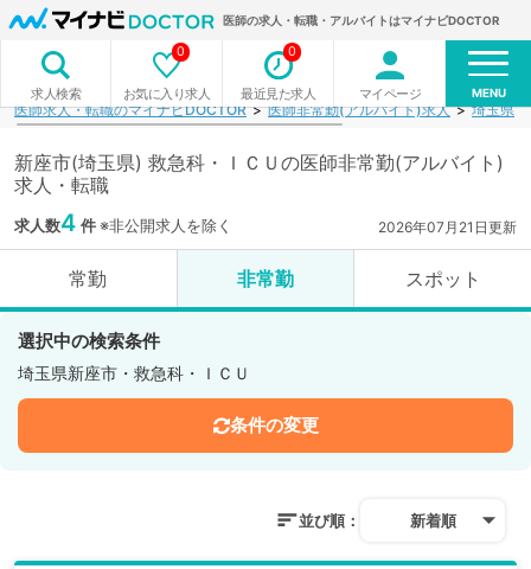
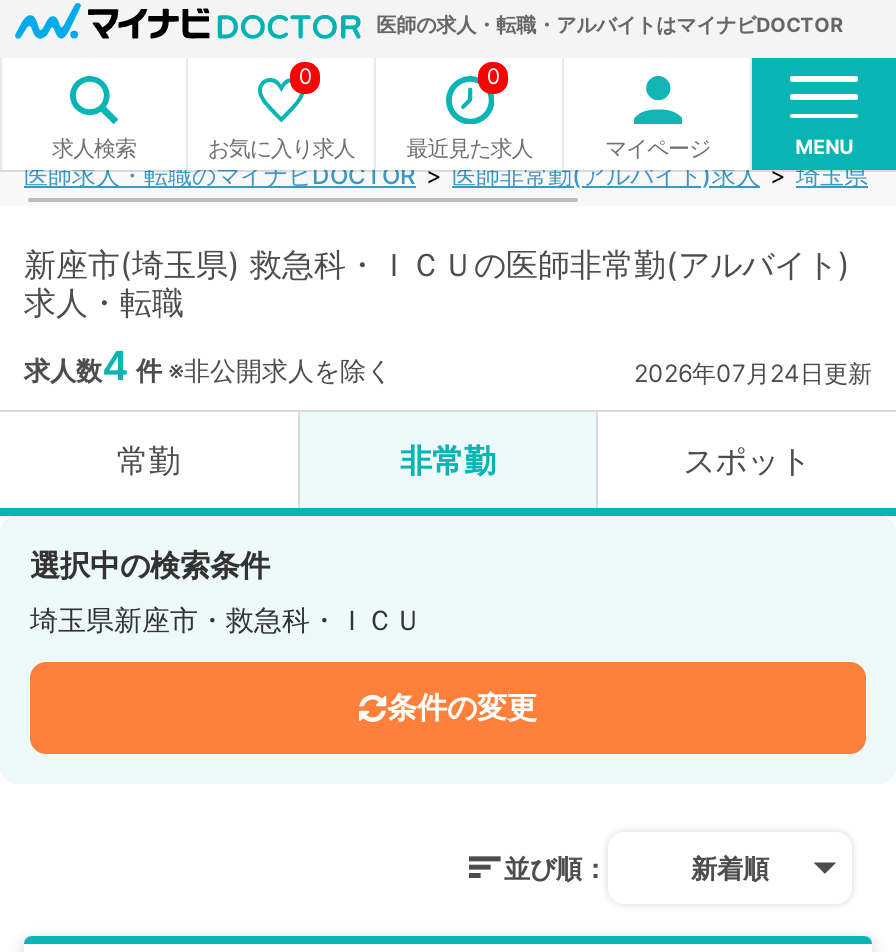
[378,218,517,236] 2026年07月21日更新 -> [634,358,872,388] 2026年07月24日更新

